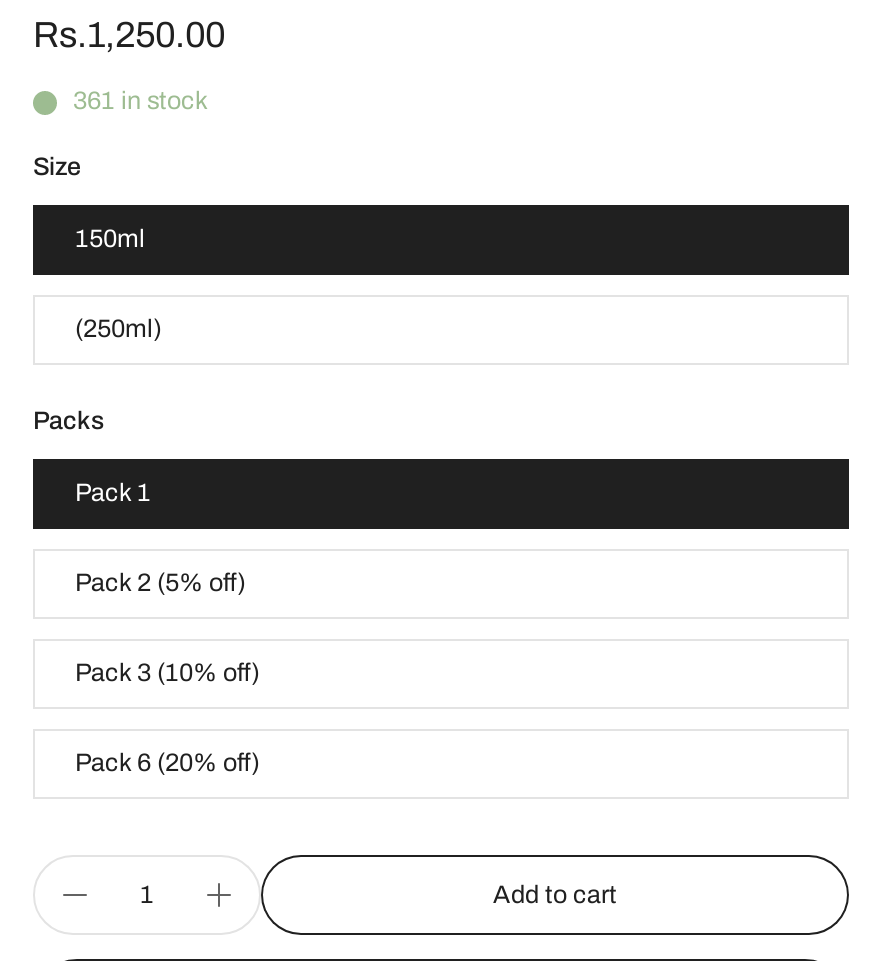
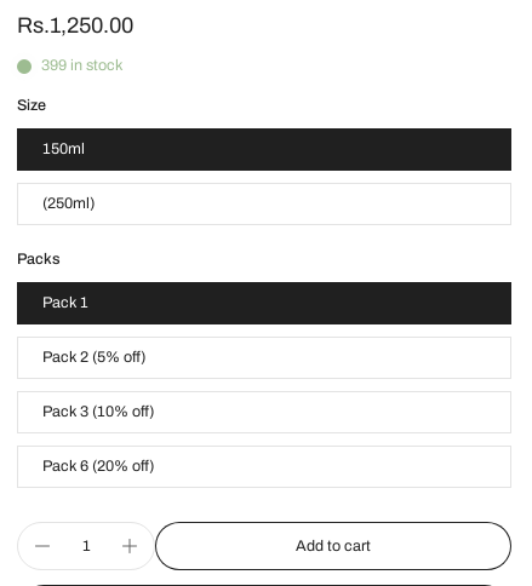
[73,87,207,115] 361 in stock -> [41,57,122,74] 399 in stock

